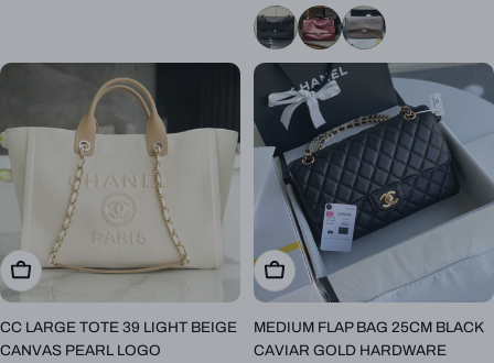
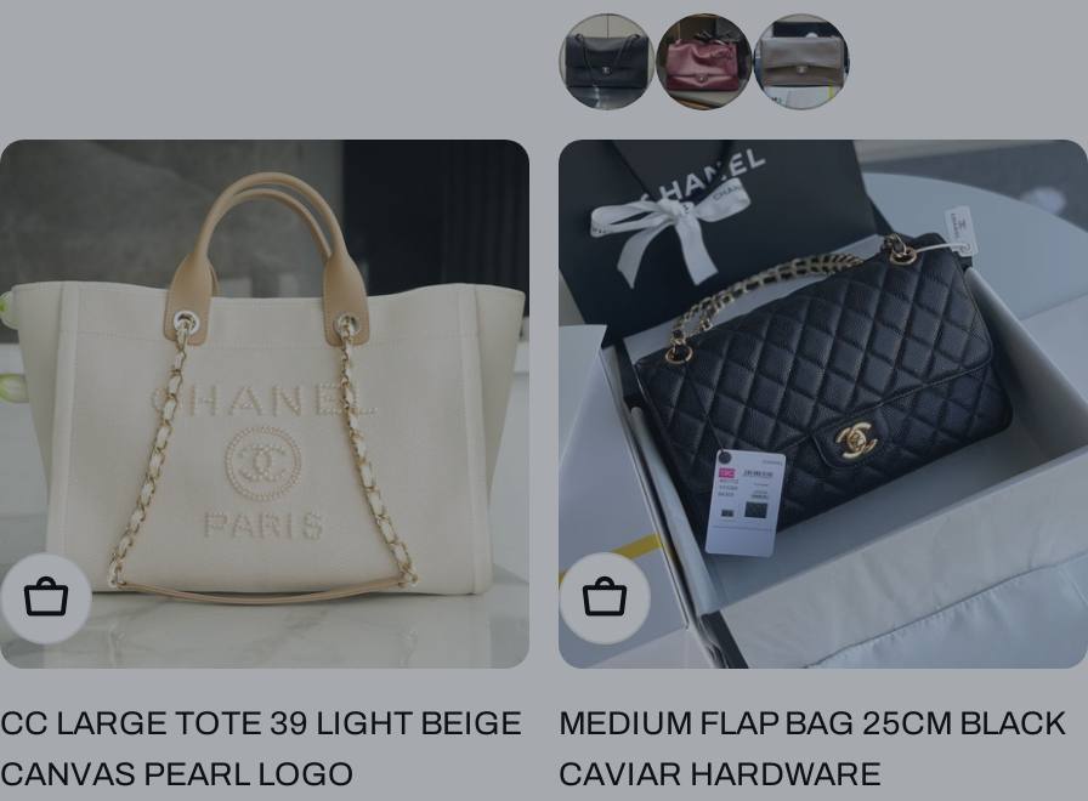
[254,342,447,359] CAVIAR GOLD HARDWARE -> [559,755,882,791] CAVIAR HARDWARE

